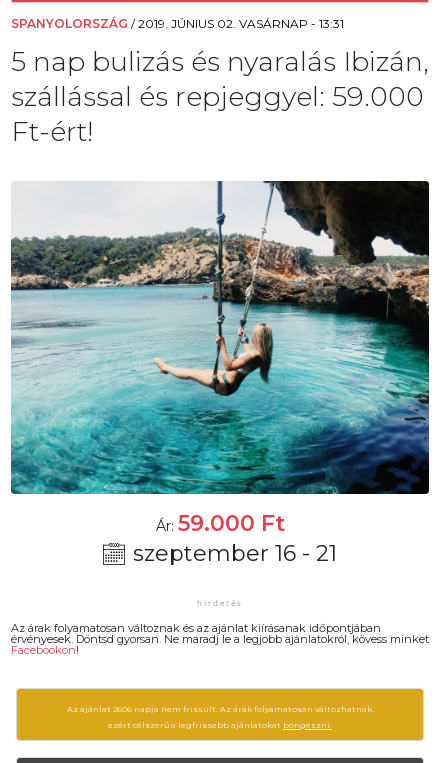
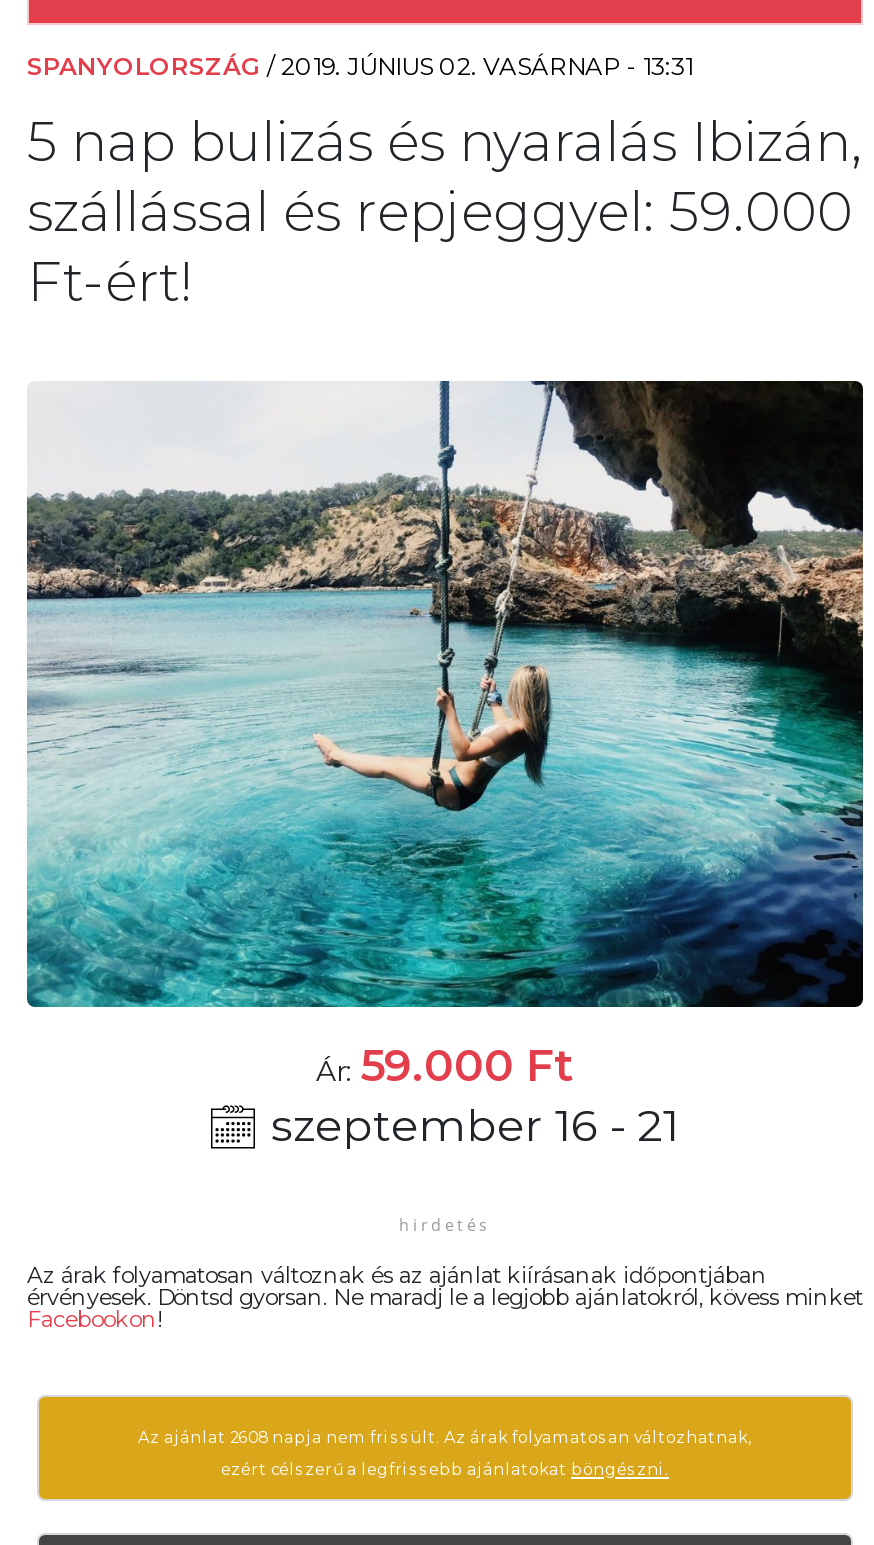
[66,704,373,714] Az ajánlat 2606 napja nem frissült. Az árak folyamatosan változhatnak, -> [138,1427,752,1447] Az ajánlat 2608 napja nem frissült. Az árak folyamatosan változhatnak,

